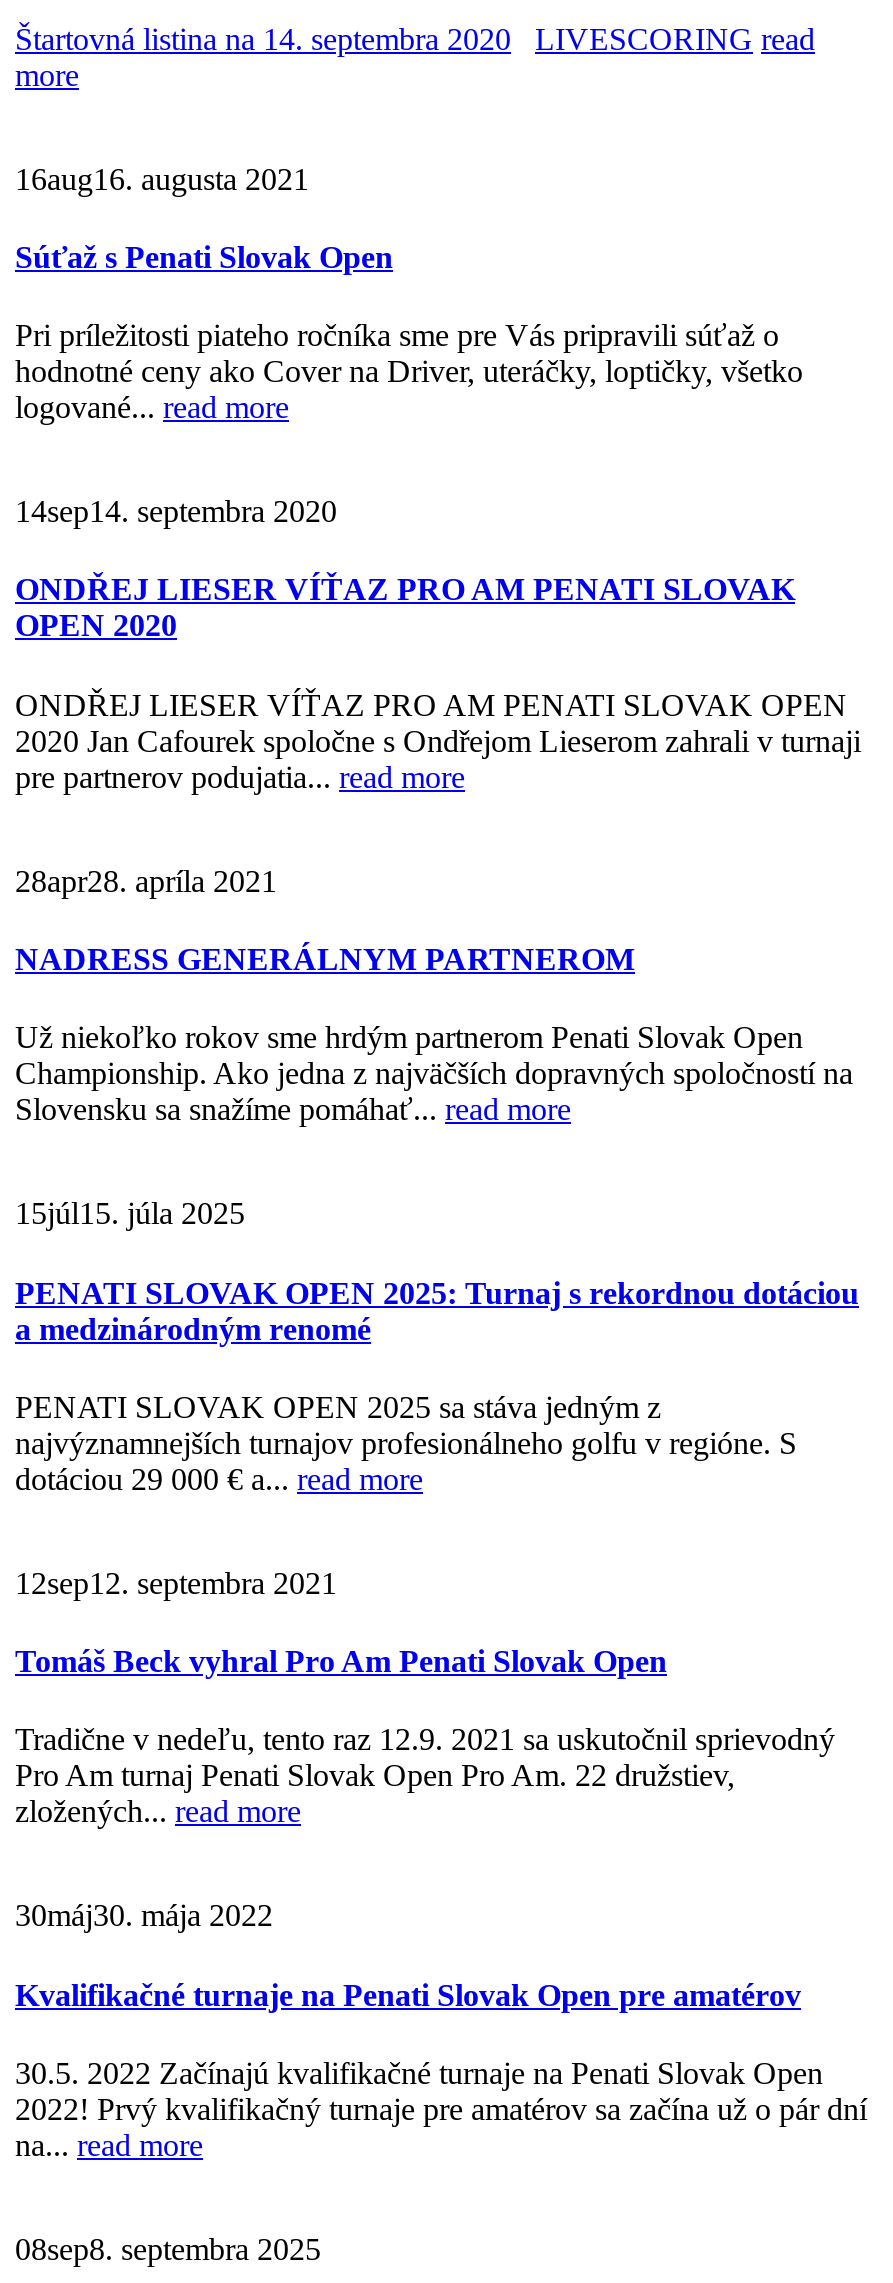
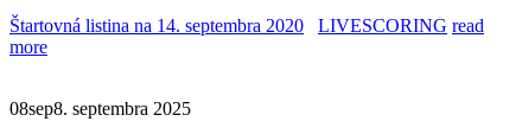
[15,162,867,2162] 16aug16. augusta 2021 | Súťaž s Penati Slovak Open | Pri príležitosti piateho ročníka sme pre Vás pripravili súťaž o | hodnotné ceny ako Cover na Driver, uteráčky, loptičky, všetko | logované... read more | 14sep14. septembra 2020 | ONDŘEJ LIESER VÍŤAZ PRO AM PENATI SLOVAK | OPEN 2020 | ONDŘEJ LIESER VÍŤAZ PRO AM PENATI SLOVAK OPEN | 2020 Jan Cafourek spoločne s Ondřejom Lieserom zahrali v turnaji | pre partnerov podujatia... read more | 28apr28. apríla 2021 | NADRESS GENERÁLNYM PARTNEROM | Už niekoľko rokov sme hrdým partnerom Penati Slovak Open | Championship. Ako jedna z najväčších dopravných spoločností na | Slovensku sa snažíme pomáhať... read more | 15júl15. júla 2025 | PENATI SLOVAK OPEN 2025: Turnaj s rekordnou dotáciou | a medzinárodným renomé | PENATI SLOVAK OPEN 2025 sa stáva jedným z | najvýznamnejších turnajov profesionálneho golfu v regióne. S | dotáciou 29 000 € a... read more | 12sep12. septembra 2021 | Tomáš Beck vyhral Pro Am Penati Slovak Open | Tradične v nedeľu, tento raz 12.9. 2021 sa uskutočnil sprievodný | Pro Am turnaj Penati Slovak Open Pro Am. 22 družstiev, | zložených... read more | 30máj30. mája 2022 | Kvalifikačné turnaje na Penati Slovak Open pre amatérov | 30.5. 2022 Začínajú kvalifikačné turnaje na Penati Slovak Open | 2022! Prvý kvalifikačný turnaje pre amatérov sa začína už o pár dní | na... read more -> none

